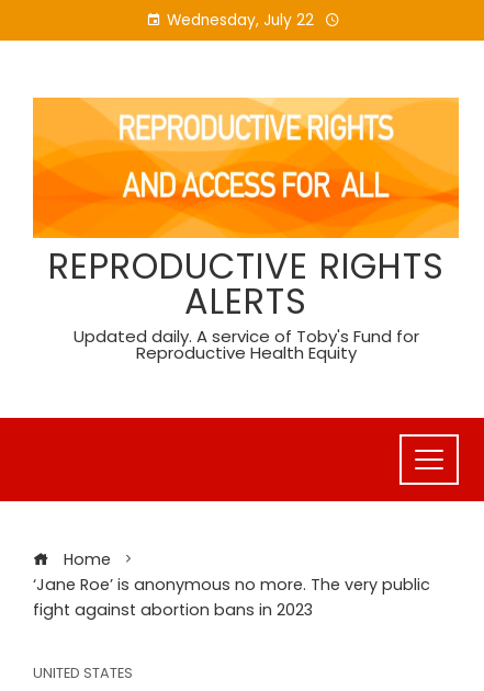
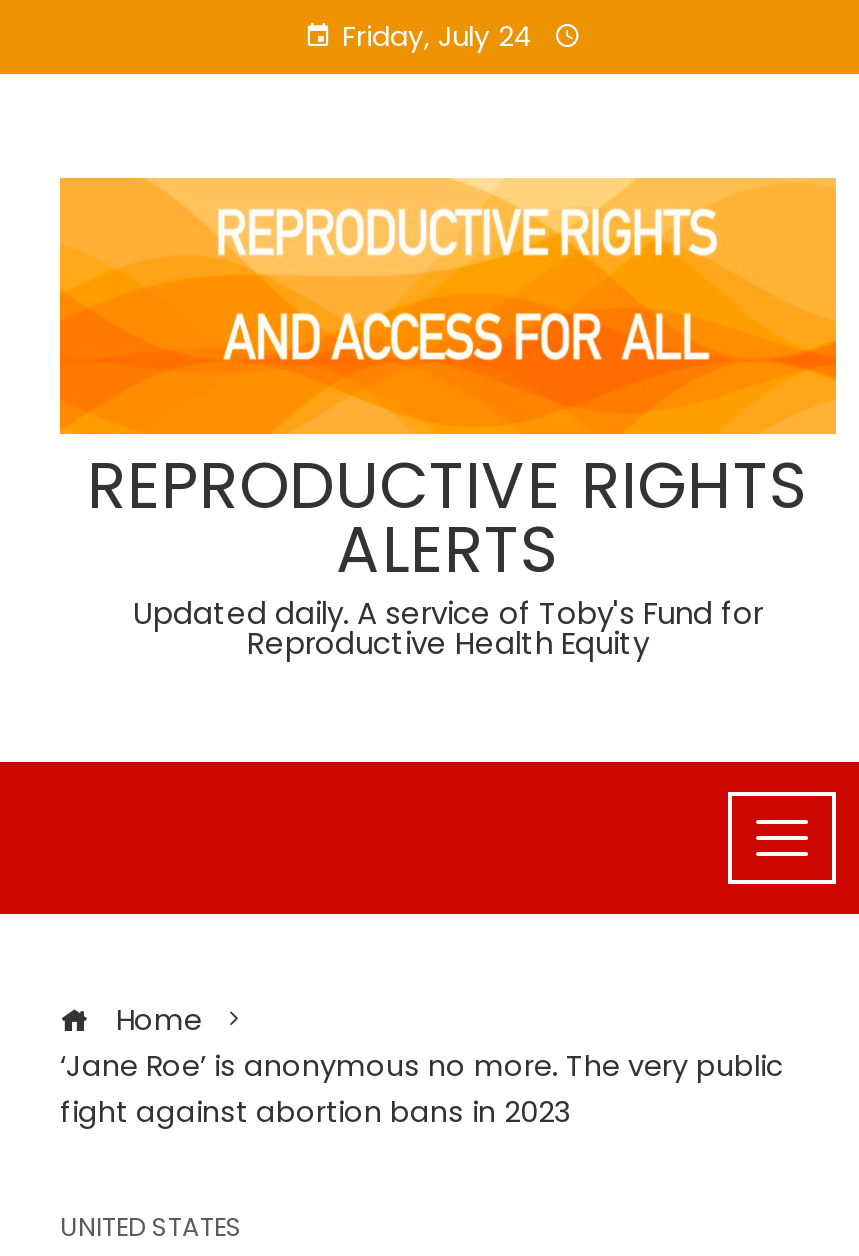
[167,10,314,31] Wednesday, July 22 -> [342,18,534,56] Friday, July 24

